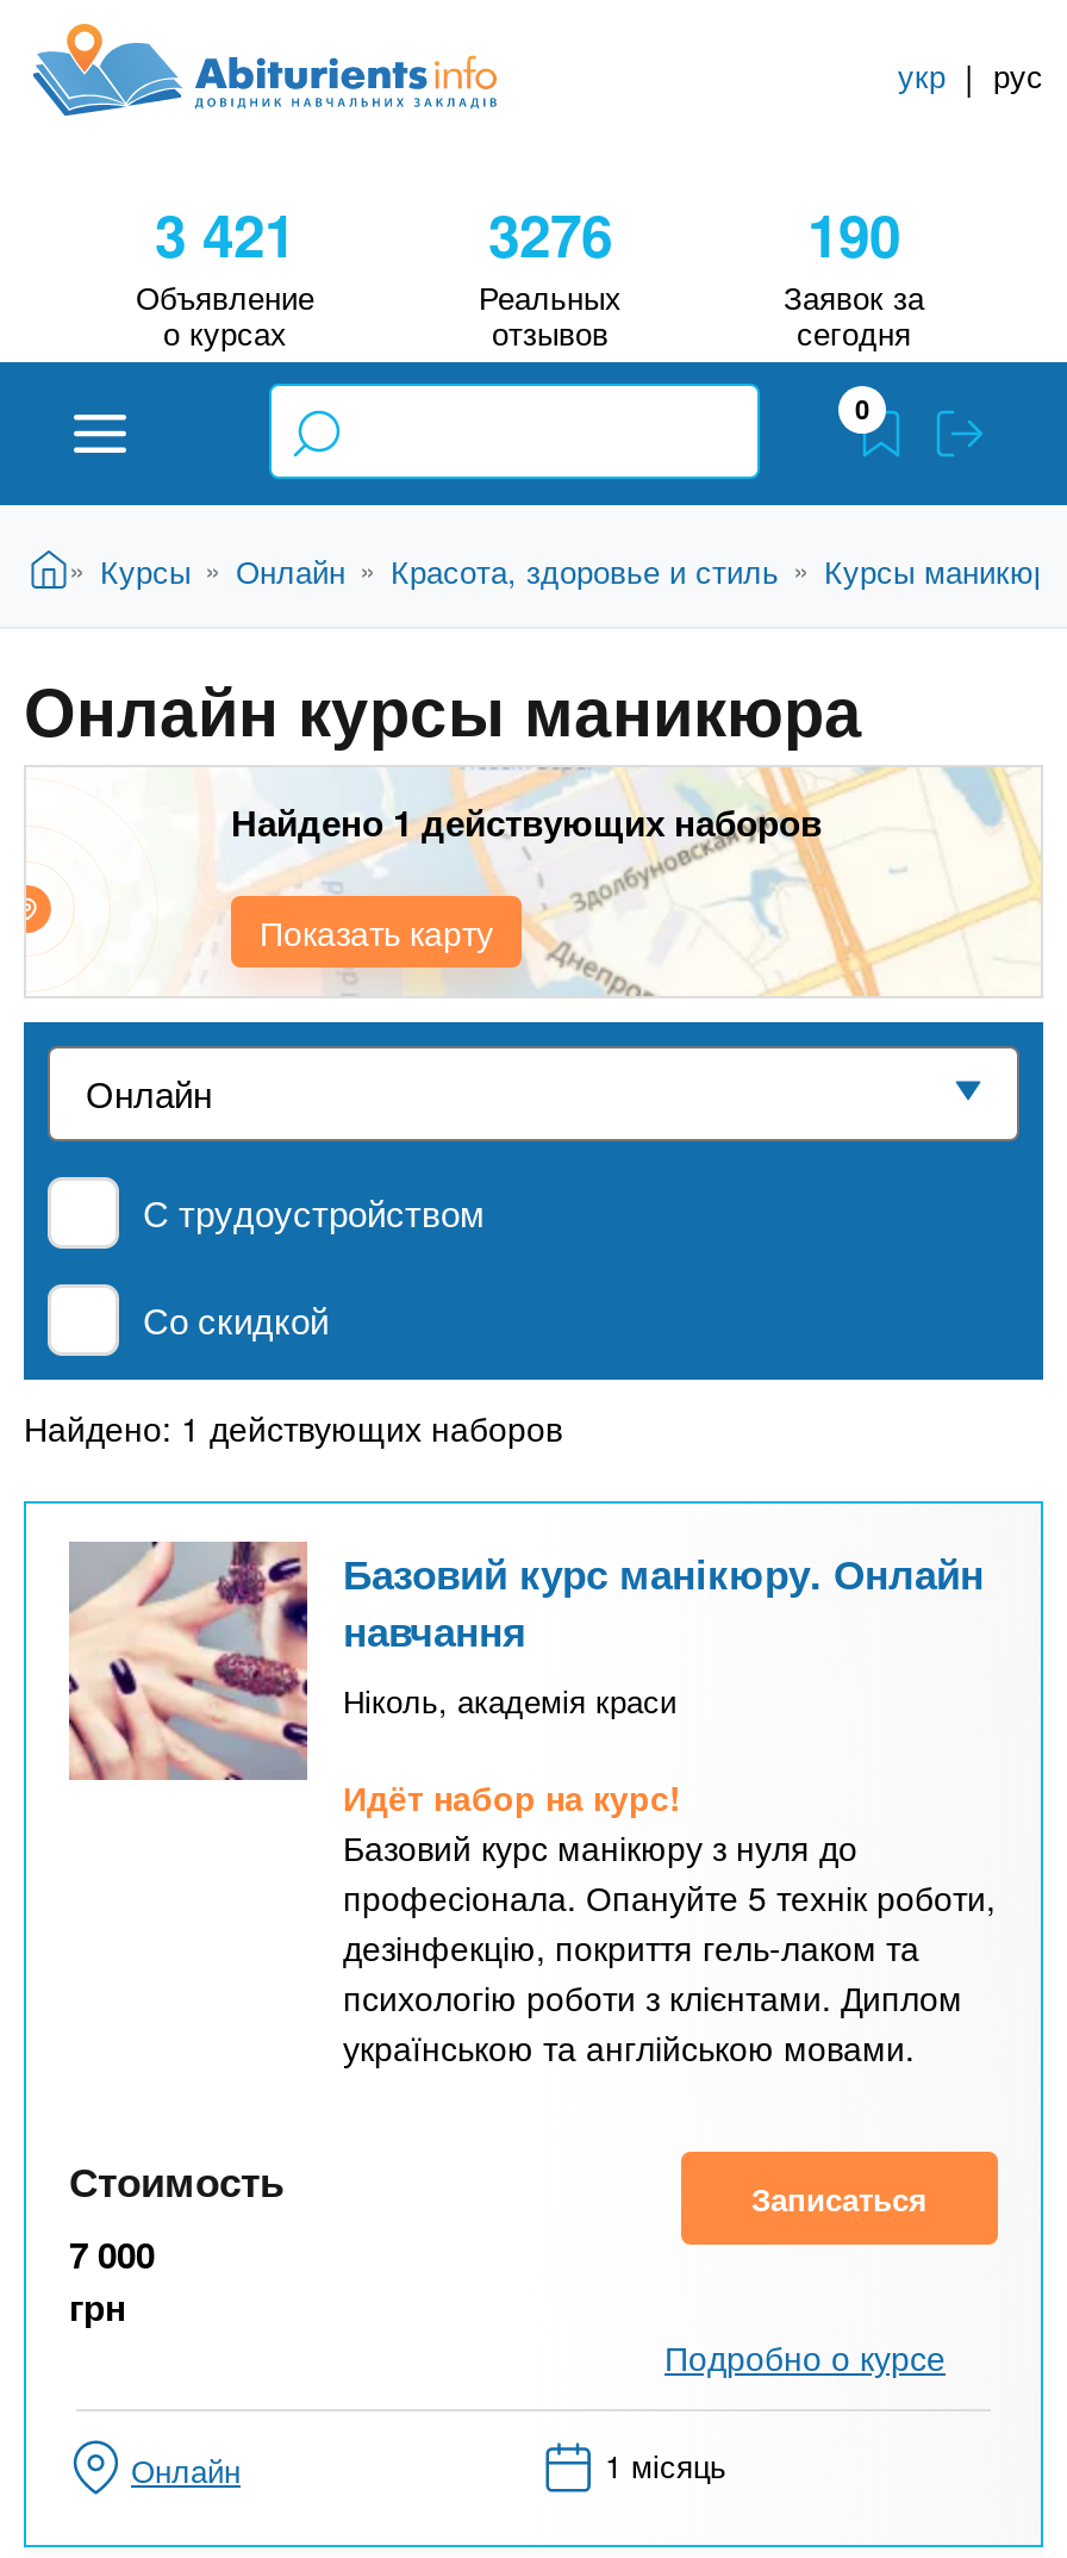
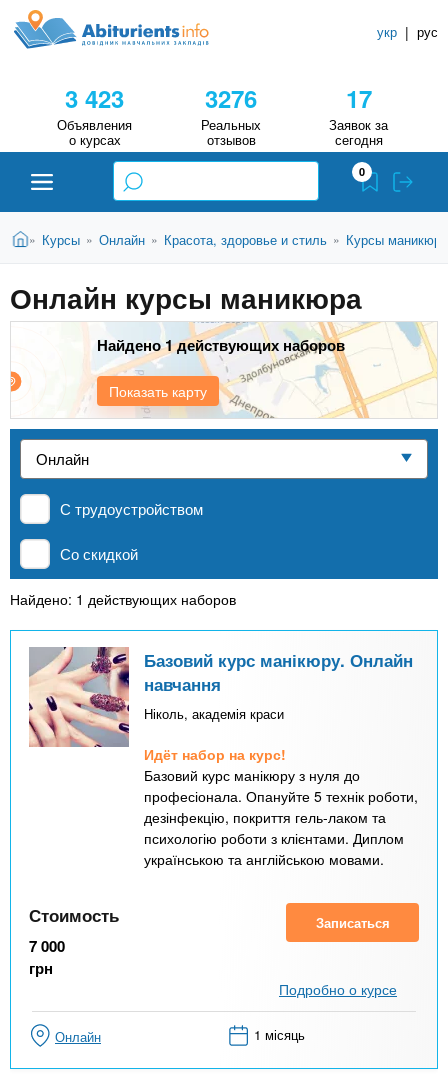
[136,193,314,319] 3 421 | Объявление -> [57,81,132,134] 3 423 | Объявления
[807,193,900,274] 190 -> [345,81,371,115] 17

